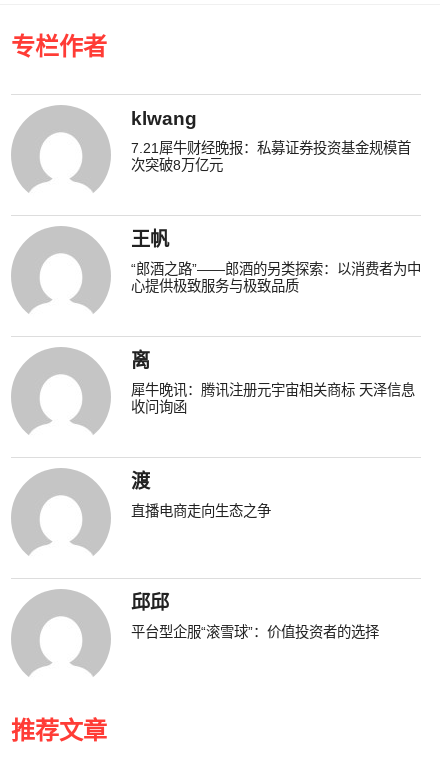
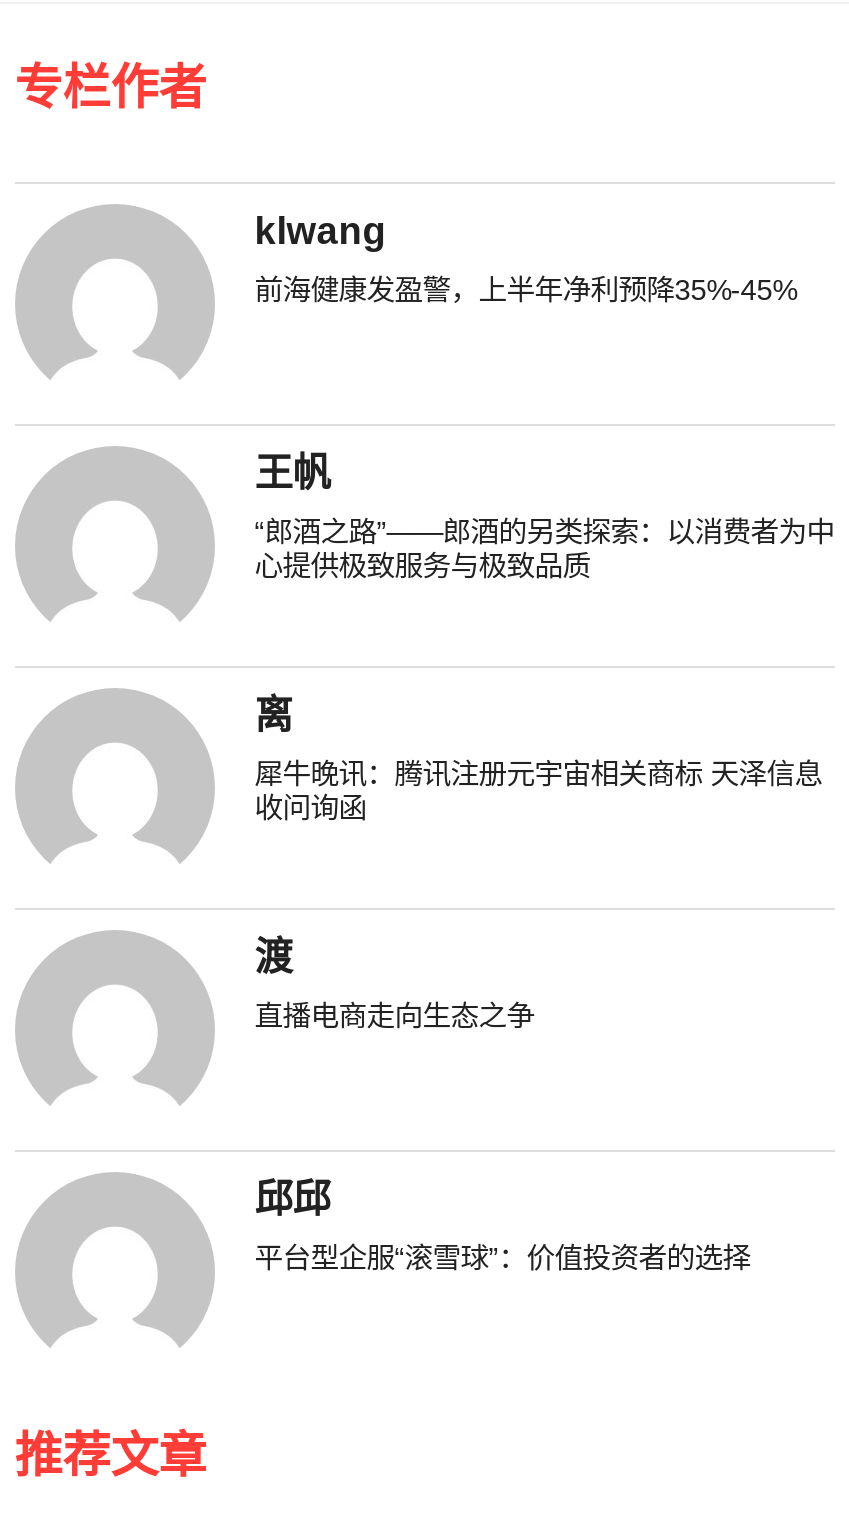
[131,140,411,173] 7.21犀牛财经晚报：私募证券投资基金规模首 | 次突破8万亿元 -> [254,273,796,305] 前海健康发盈警，上半年净利预降35%-45%

